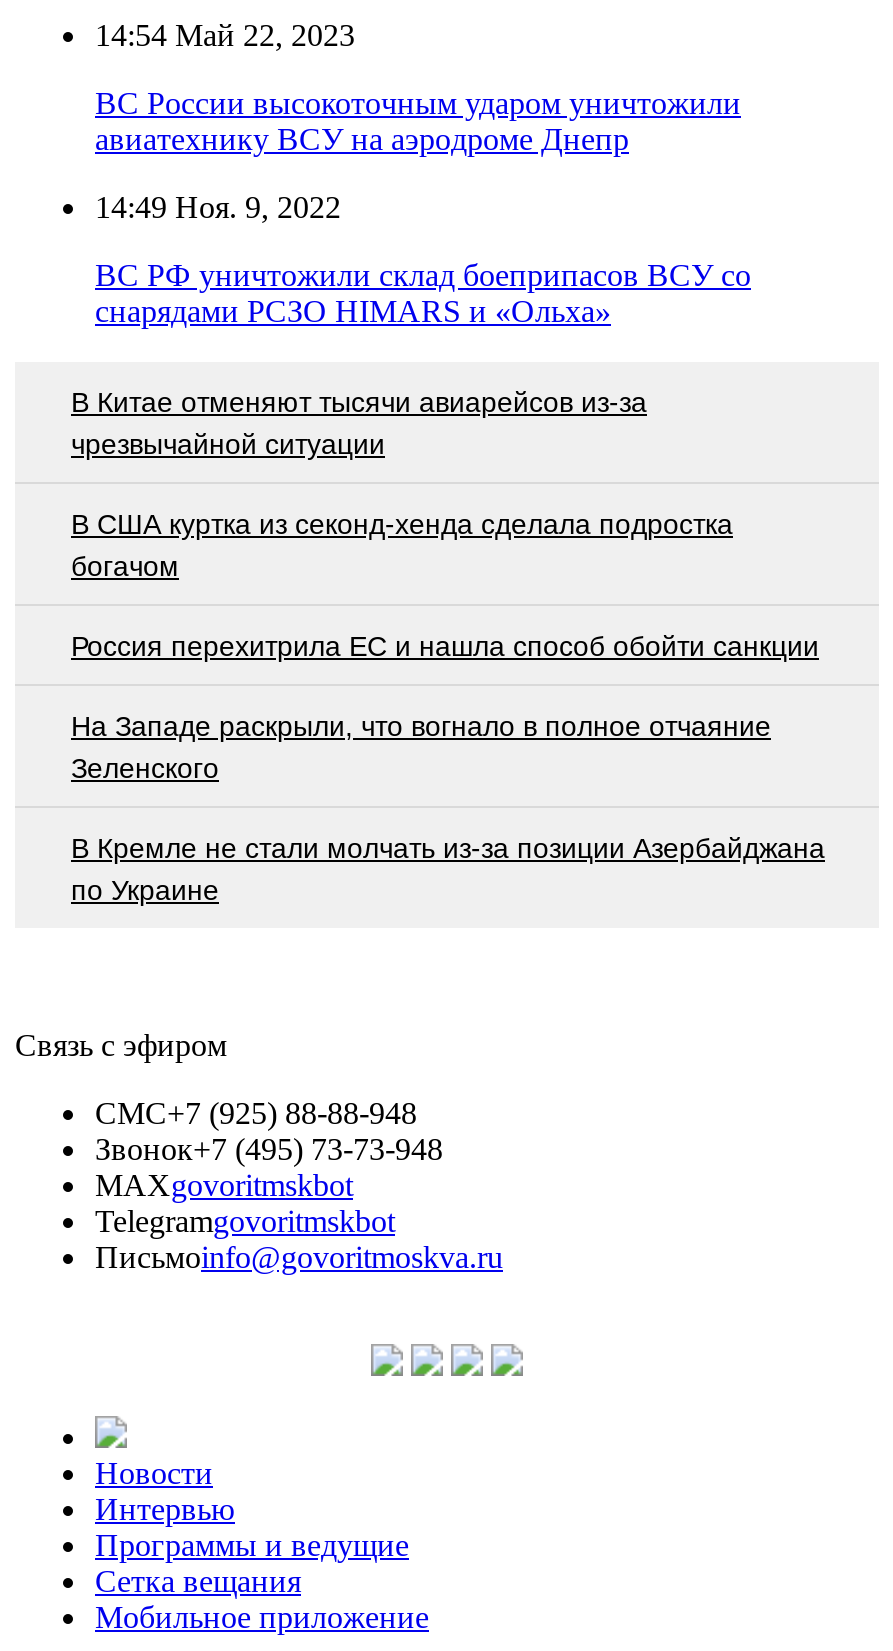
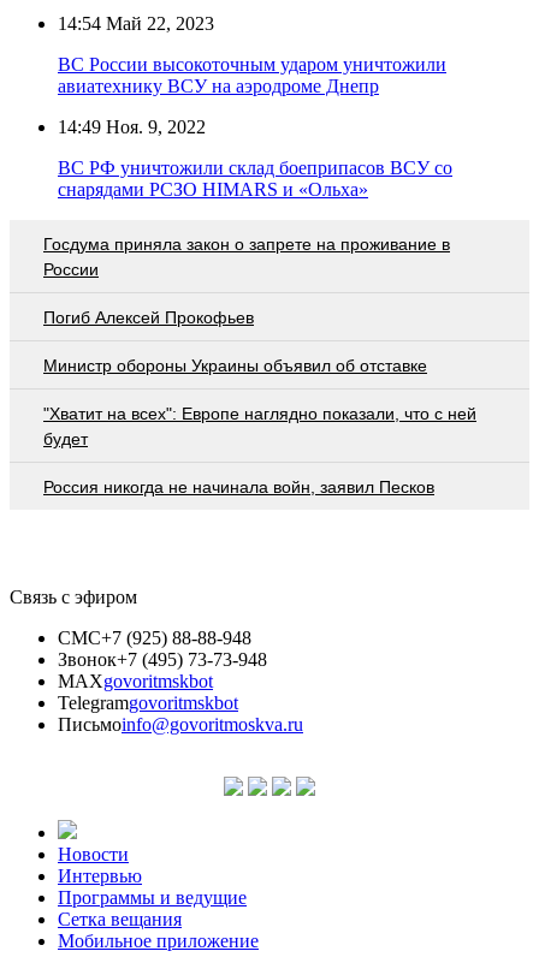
[71,385,647,459] В Китае отменяют тысячи авиарейсов из-за | чрезвычайной ситуации -> [43,234,450,278] Госдума приняла закон о запрете на проживание в | России
[71,507,733,581] В США куртка из секонд-хенда сделала подростка | богачом -> [43,307,254,327] Погиб Алексей Прокофьев
[71,629,819,661] Россия перехитрила EC и нашла способ обойти санкции -> [43,355,427,375] Министр обороны Украины объявил об отставке
[71,709,771,783] На Западе раскрыли, что вогнало в полное отчаяние | Зеленского -> [43,403,476,448] "Хватит на всех": Европе наглядно показали, что с ней | будет
[71,831,825,905] В Кремле не стали молчать из-за позиции Азербайджана | по Украине -> [43,477,434,496] Россия никогда не начинала войн, заявил Песков

